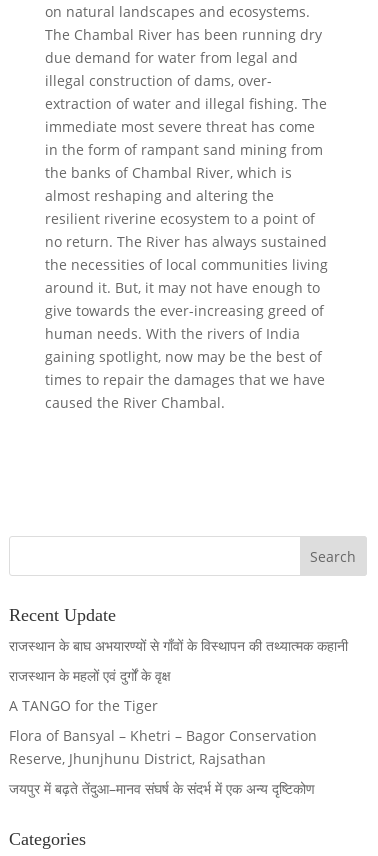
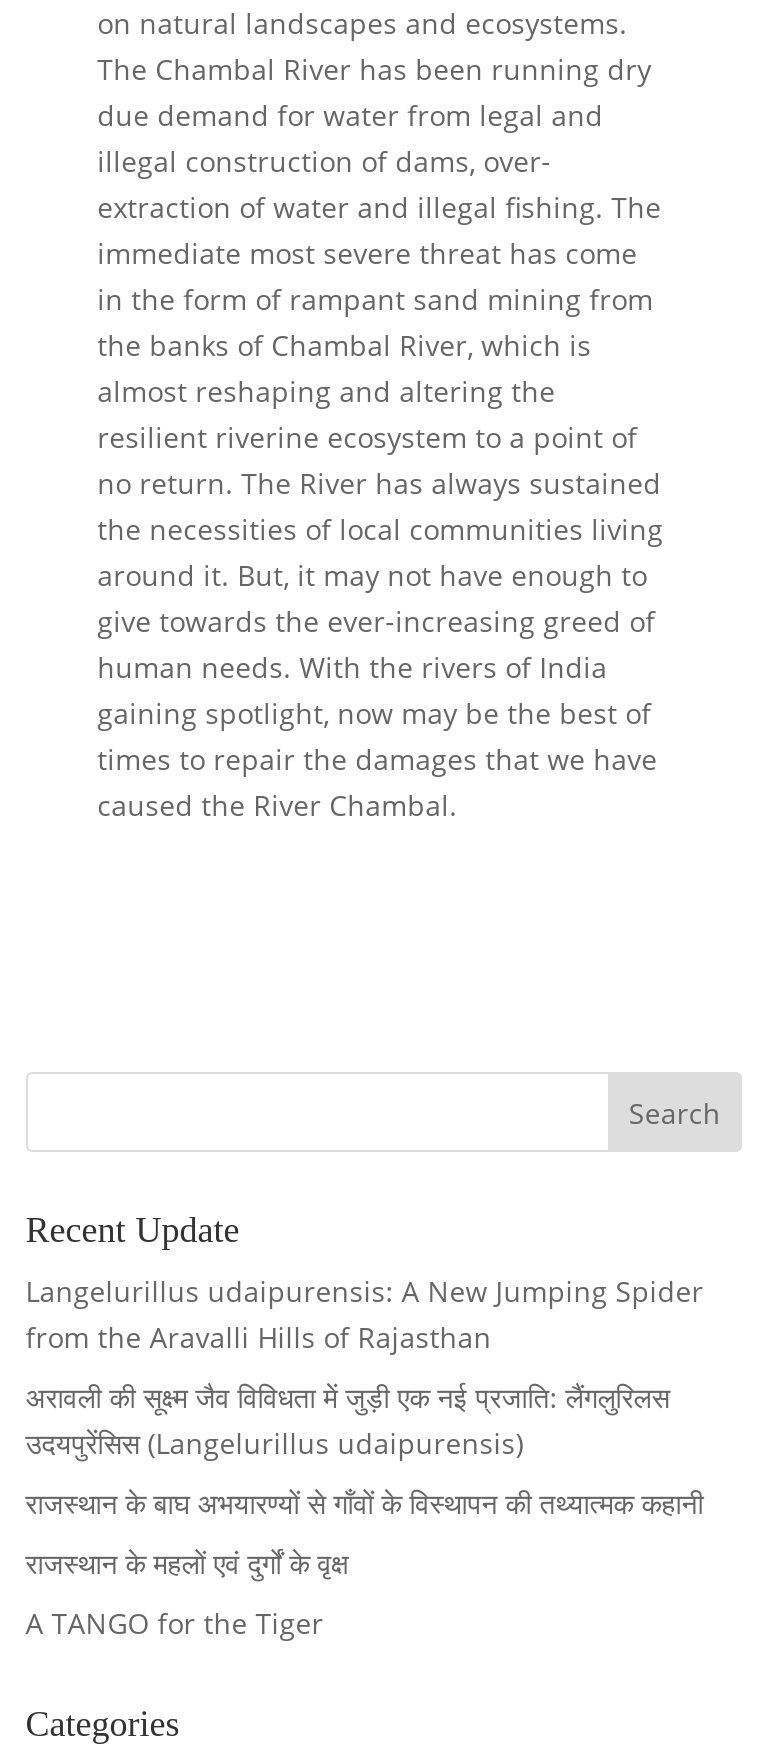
none -> [26,1271,704,1461] Langelurillus udaipurensis: A New Jumping Spider | from the Aravalli Hills of Rajasthan | अरावली की सूक्ष्म जैव विविधता में जुड़ी एक नई प्रजाति: लैंगलुरिलस | उदयपुरेंसिस (Langelurillus udaipurensis)
moved [9,636,348,715] -> [26,1483,704,1641]: राजस्थान के बाघ अभयारण्यों से गाँवों के विस्थापन की तथ्यात्मक कहानी | राजस्थान के महलों एवं दुर्गों के वृक्ष | A TANGO for the Tiger
[9,726,317,798] Flora of Bansyal – Khetri – Bagor Conservation | Reserve, Jhunjhunu District, Rajsathan | जयपुर में बढ़ते तेंदुआ–मानव संघर्ष के संदर्भ में एक अन्य दृष्टिकोण -> none

